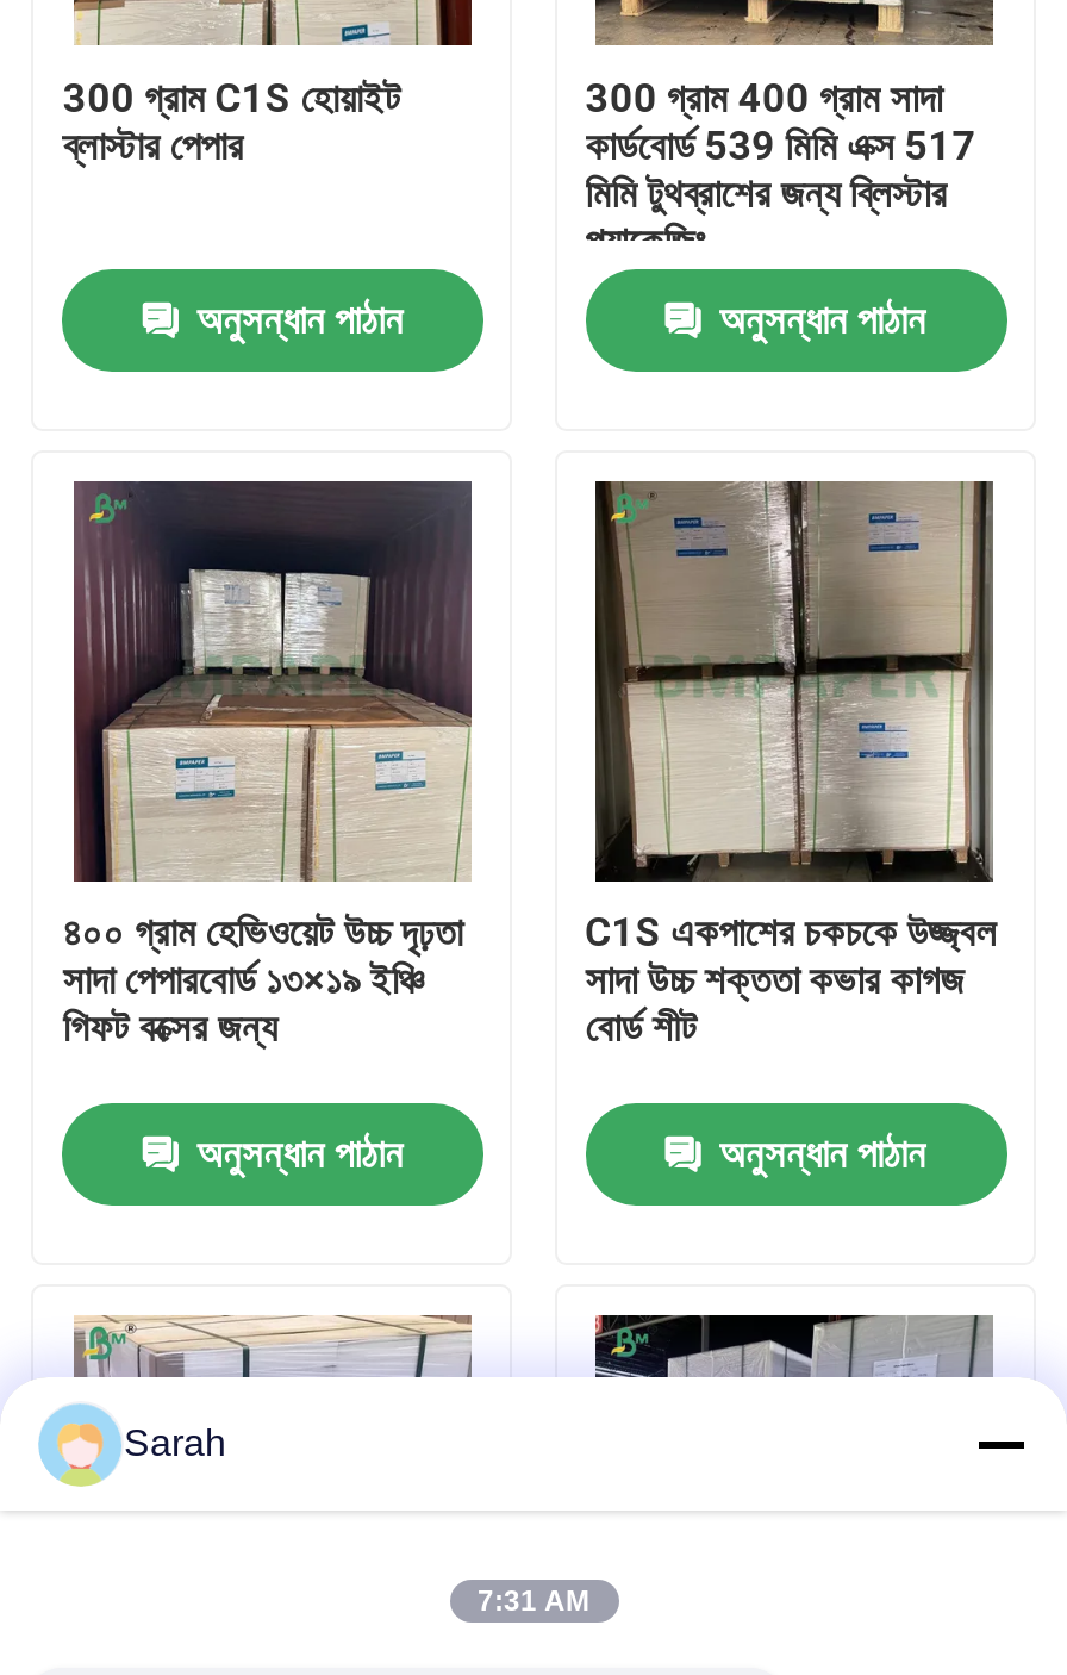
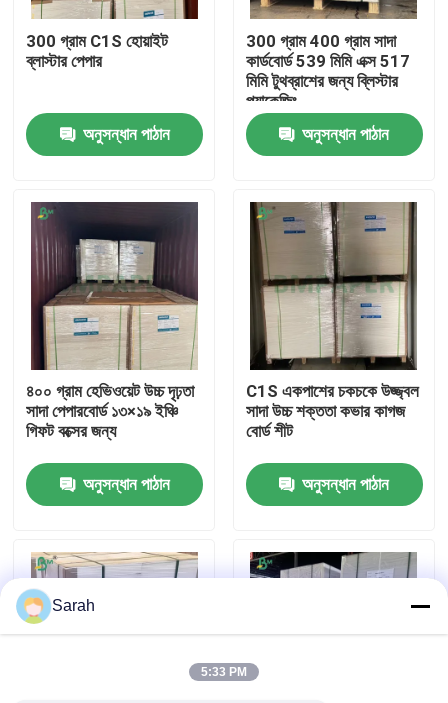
[478,1584,589,1618] 7:31 AM -> [201,665,247,679] 5:33 PM

